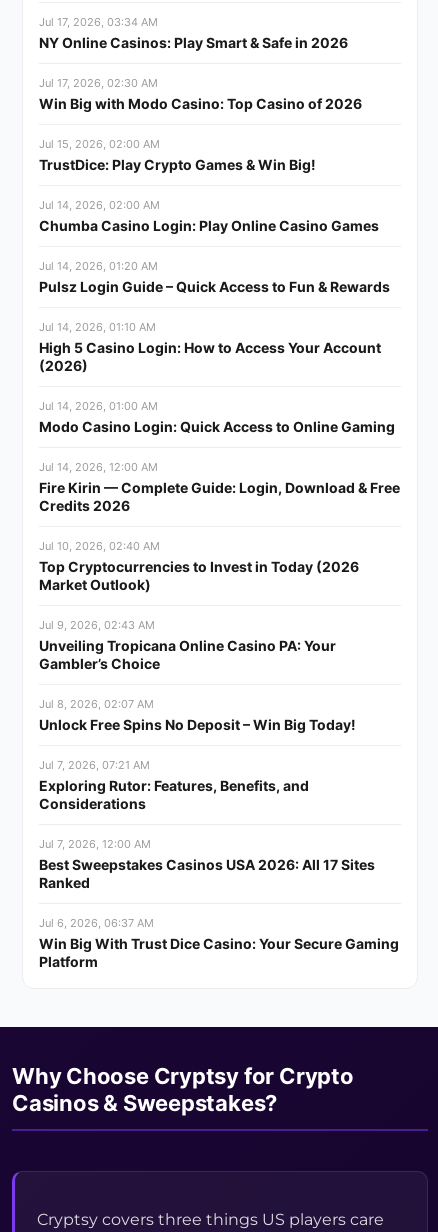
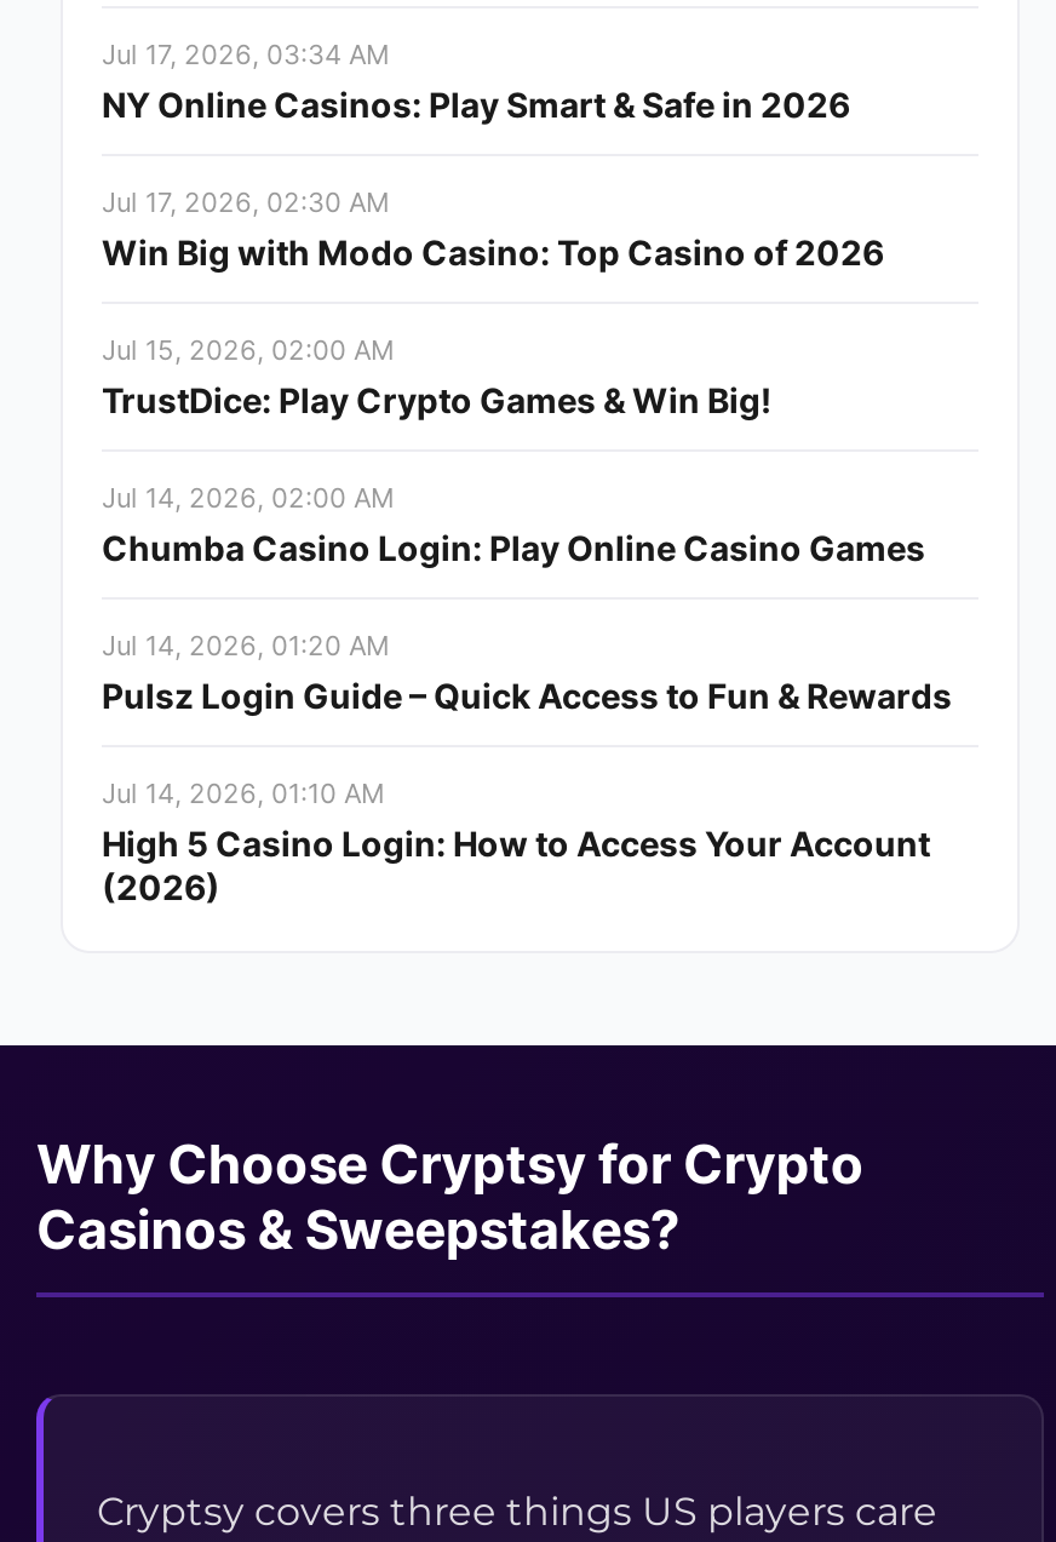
[39,399,400,970] Jul 14, 2026, 01:00 AM | Modo Casino Login: Quick Access to Online Gaming | Jul 14, 2026, 12:00 AM | Fire Kirin — Complete Guide: Login, Download & Free | Credits 2026 | Jul 10, 2026, 02:40 AM | Top Cryptocurrencies to Invest in Today (2026 | Market Outlook) | Jul 9, 2026, 02:43 AM | Unveiling Tropicana Online Casino PA: Your | Gambler’s Choice | Jul 8, 2026, 02:07 AM | Unlock Free Spins No Deposit – Win Big Today! | Jul 7, 2026, 07:21 AM | Exploring Rutor: Features, Benefits, and | Considerations | Jul 7, 2026, 12:00 AM | Best Sweepstakes Casinos USA 2026: All 17 Sites | Ranked | Jul 6, 2026, 06:37 AM | Win Big With Trust Dice Casino: Your Secure Gaming | Platform -> none

